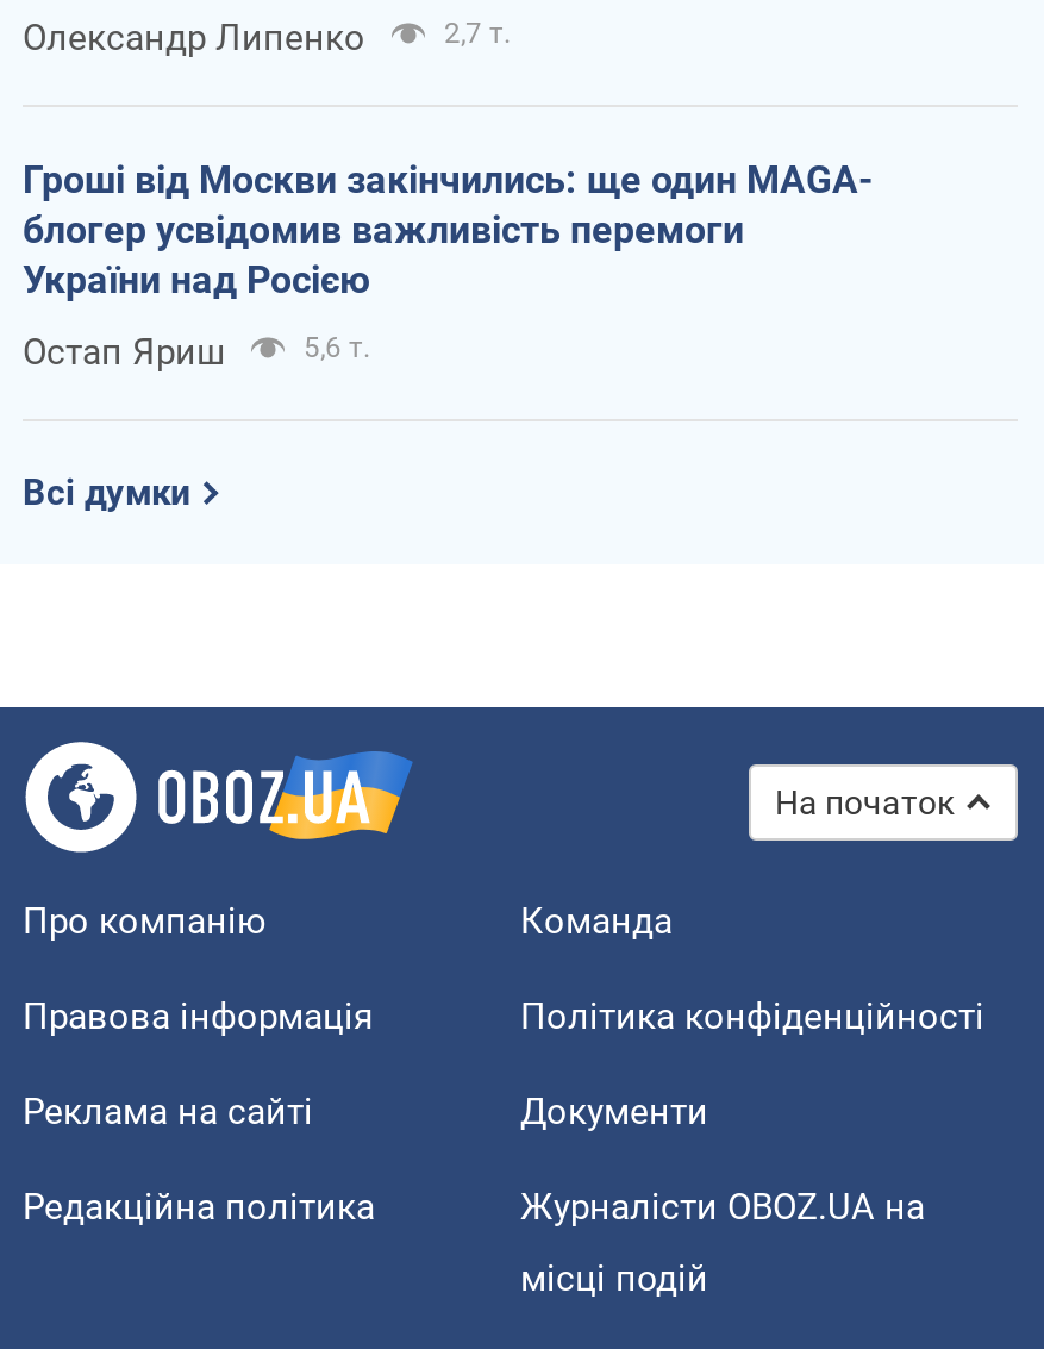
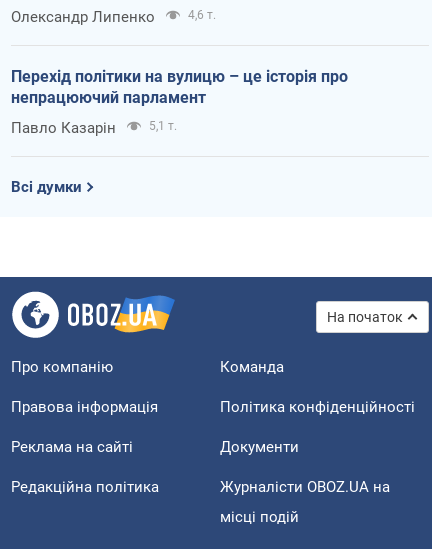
[444,16,511,49] 2,7 т. -> [188,8,216,22] 4,6 т.
[23,156,873,302] Гроші від Москви закінчились: ще один MAGA- | блогер усвідомив важливість перемоги | України над Росією -> [11,67,348,107] Перехід політики на вулицю – це історія про | непрацюючий парламент
[23,330,370,373] Остап Яриш | 5,6 т. -> [11,119,177,137] Павло Казарін | 5,1 т.

